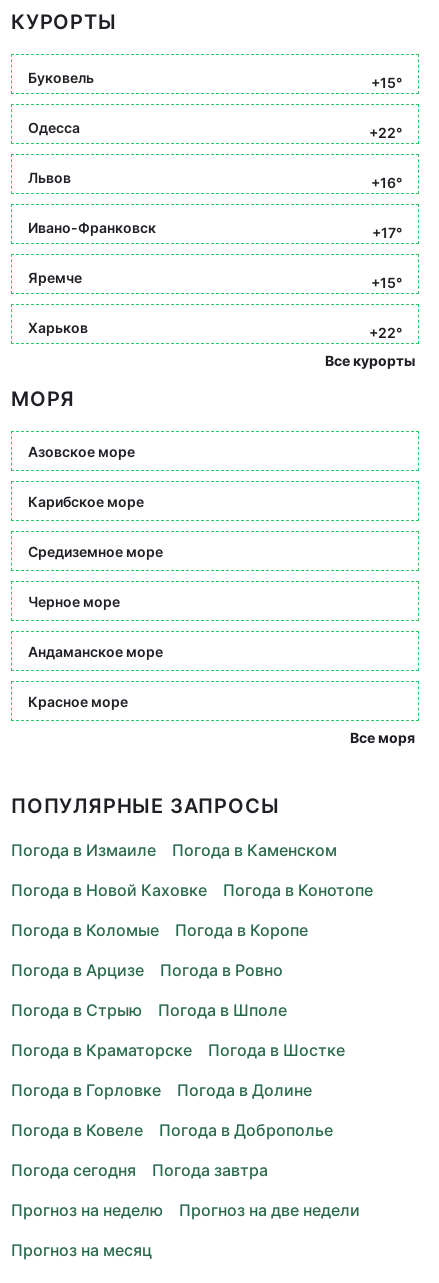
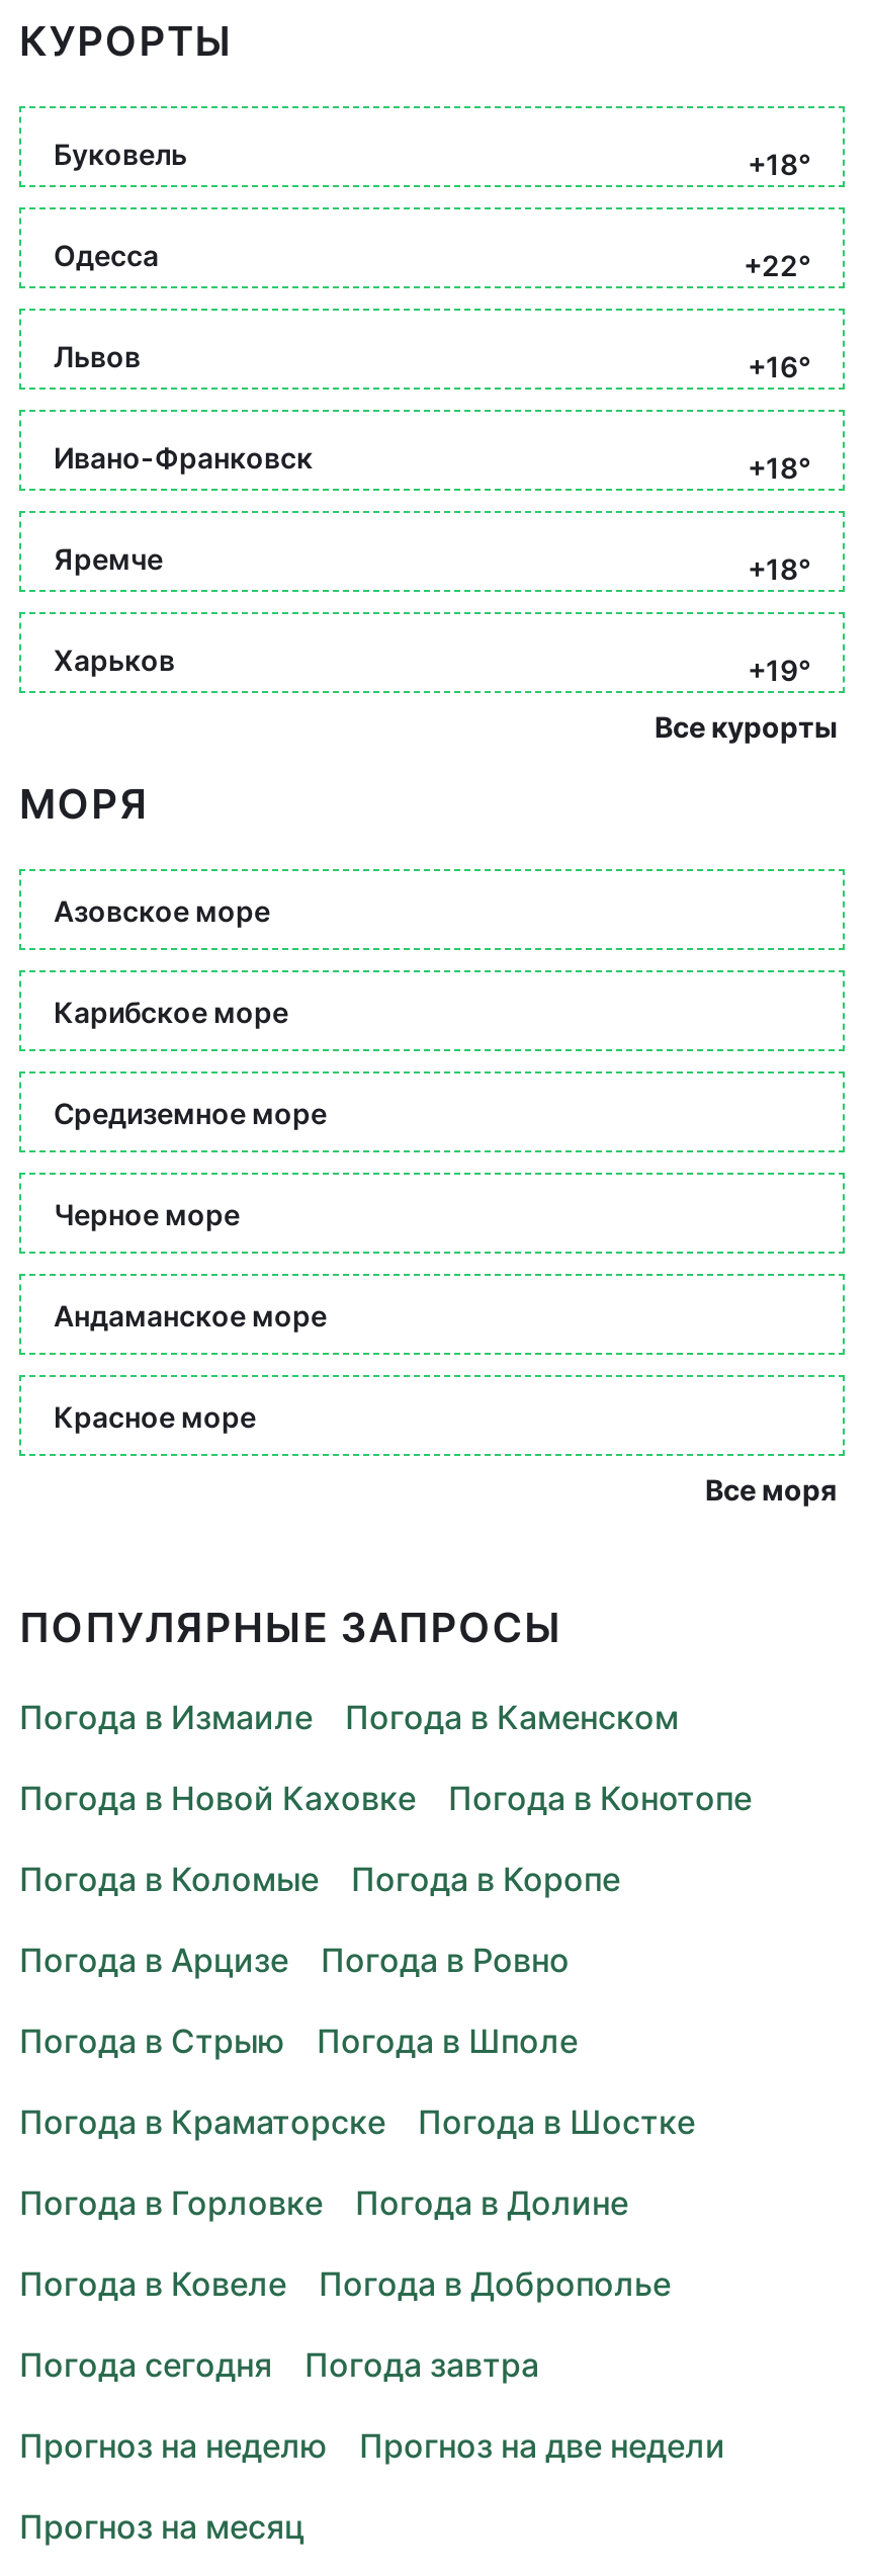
[371,74,402,91] +15° -> [748,147,810,181] +18°
[372,224,402,241] +17° -> [748,450,810,485] +18°
[371,274,402,291] +15° -> [748,551,810,586] +18°
[369,324,402,341] +22° -> [748,653,810,687] +19°

